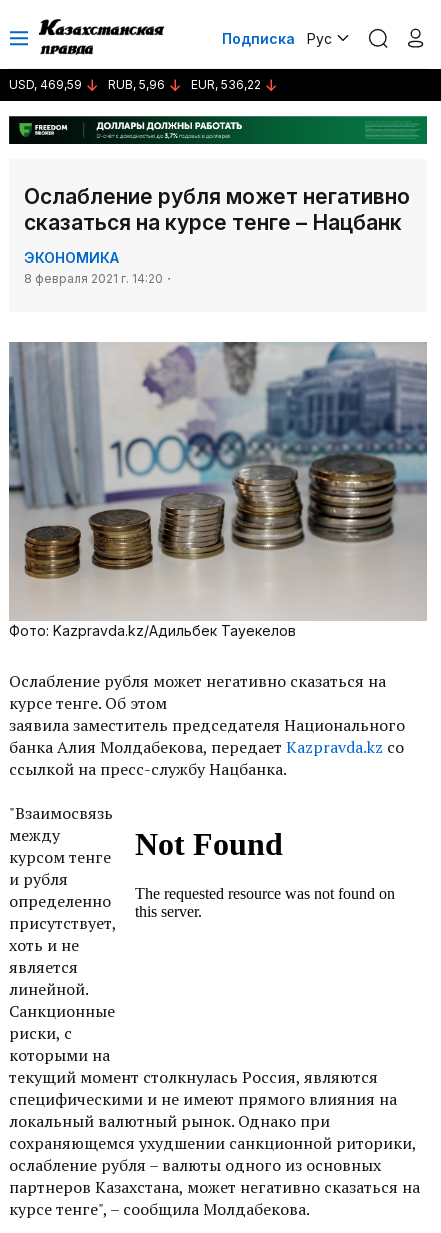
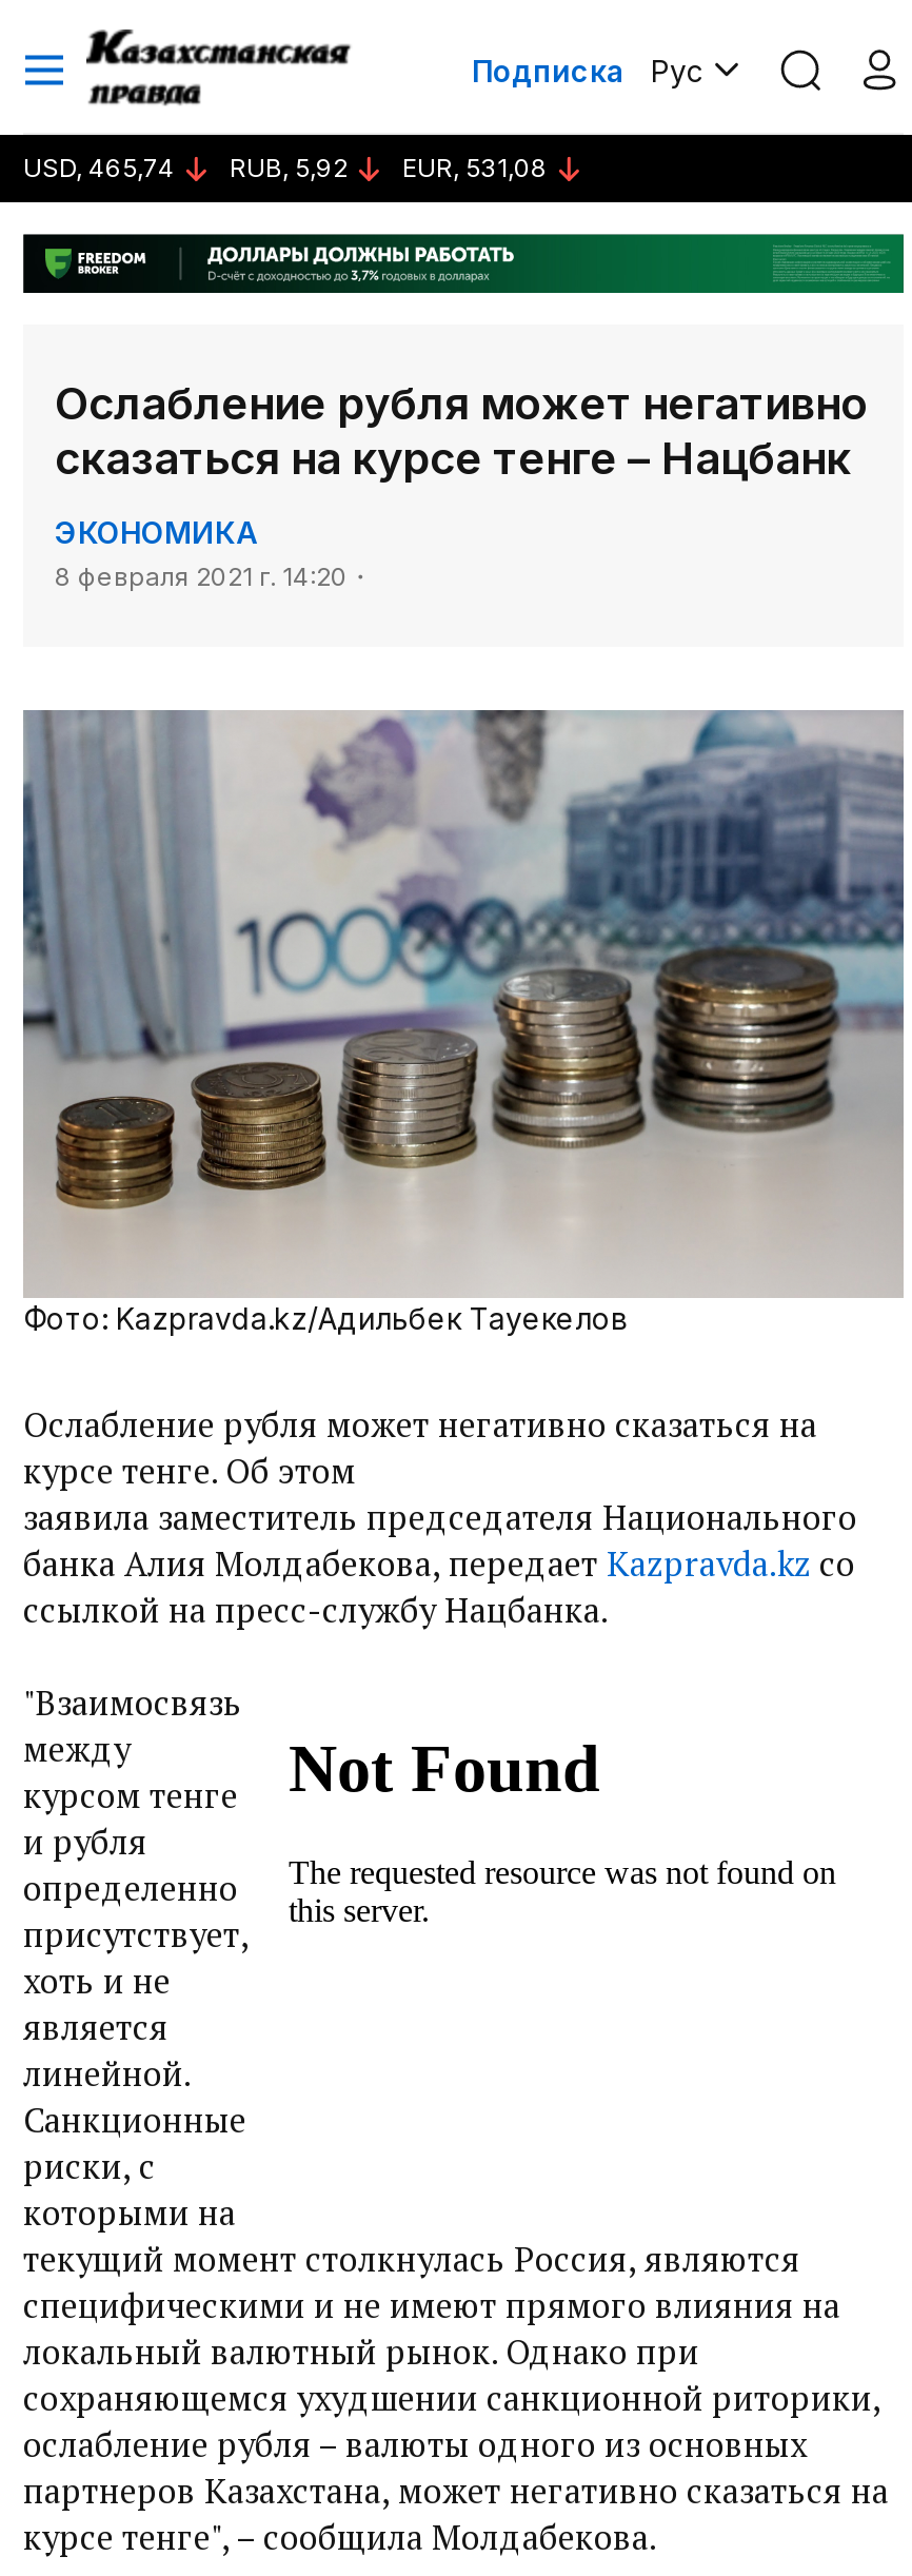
[9,77,82,92] USD, 469,59 -> [23,152,175,183] USD, 465,74
[108,77,165,92] RUB, 5,96 -> [230,152,348,183] RUB, 5,92
[191,77,261,92] EUR, 536,22 -> [402,152,548,183] EUR, 531,08

